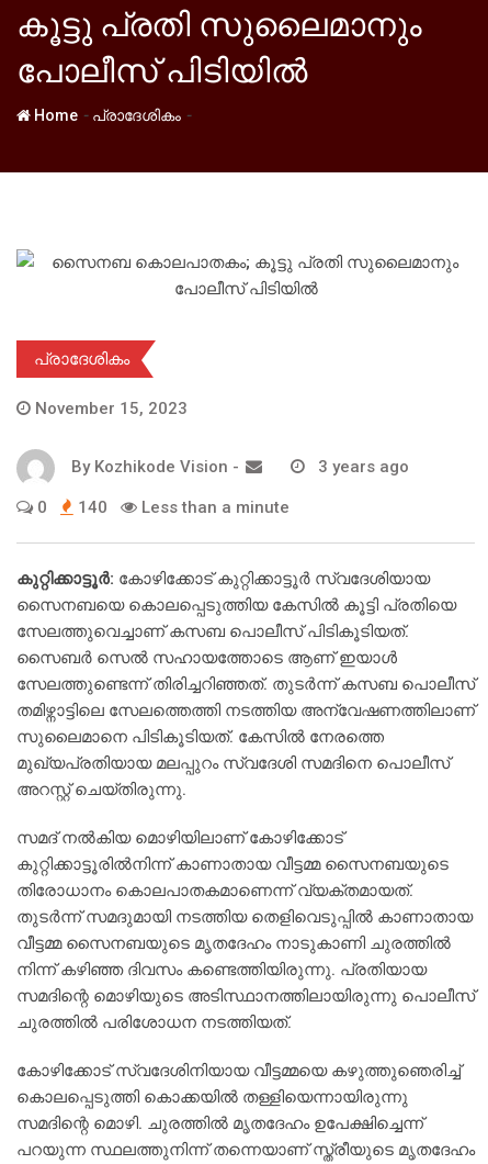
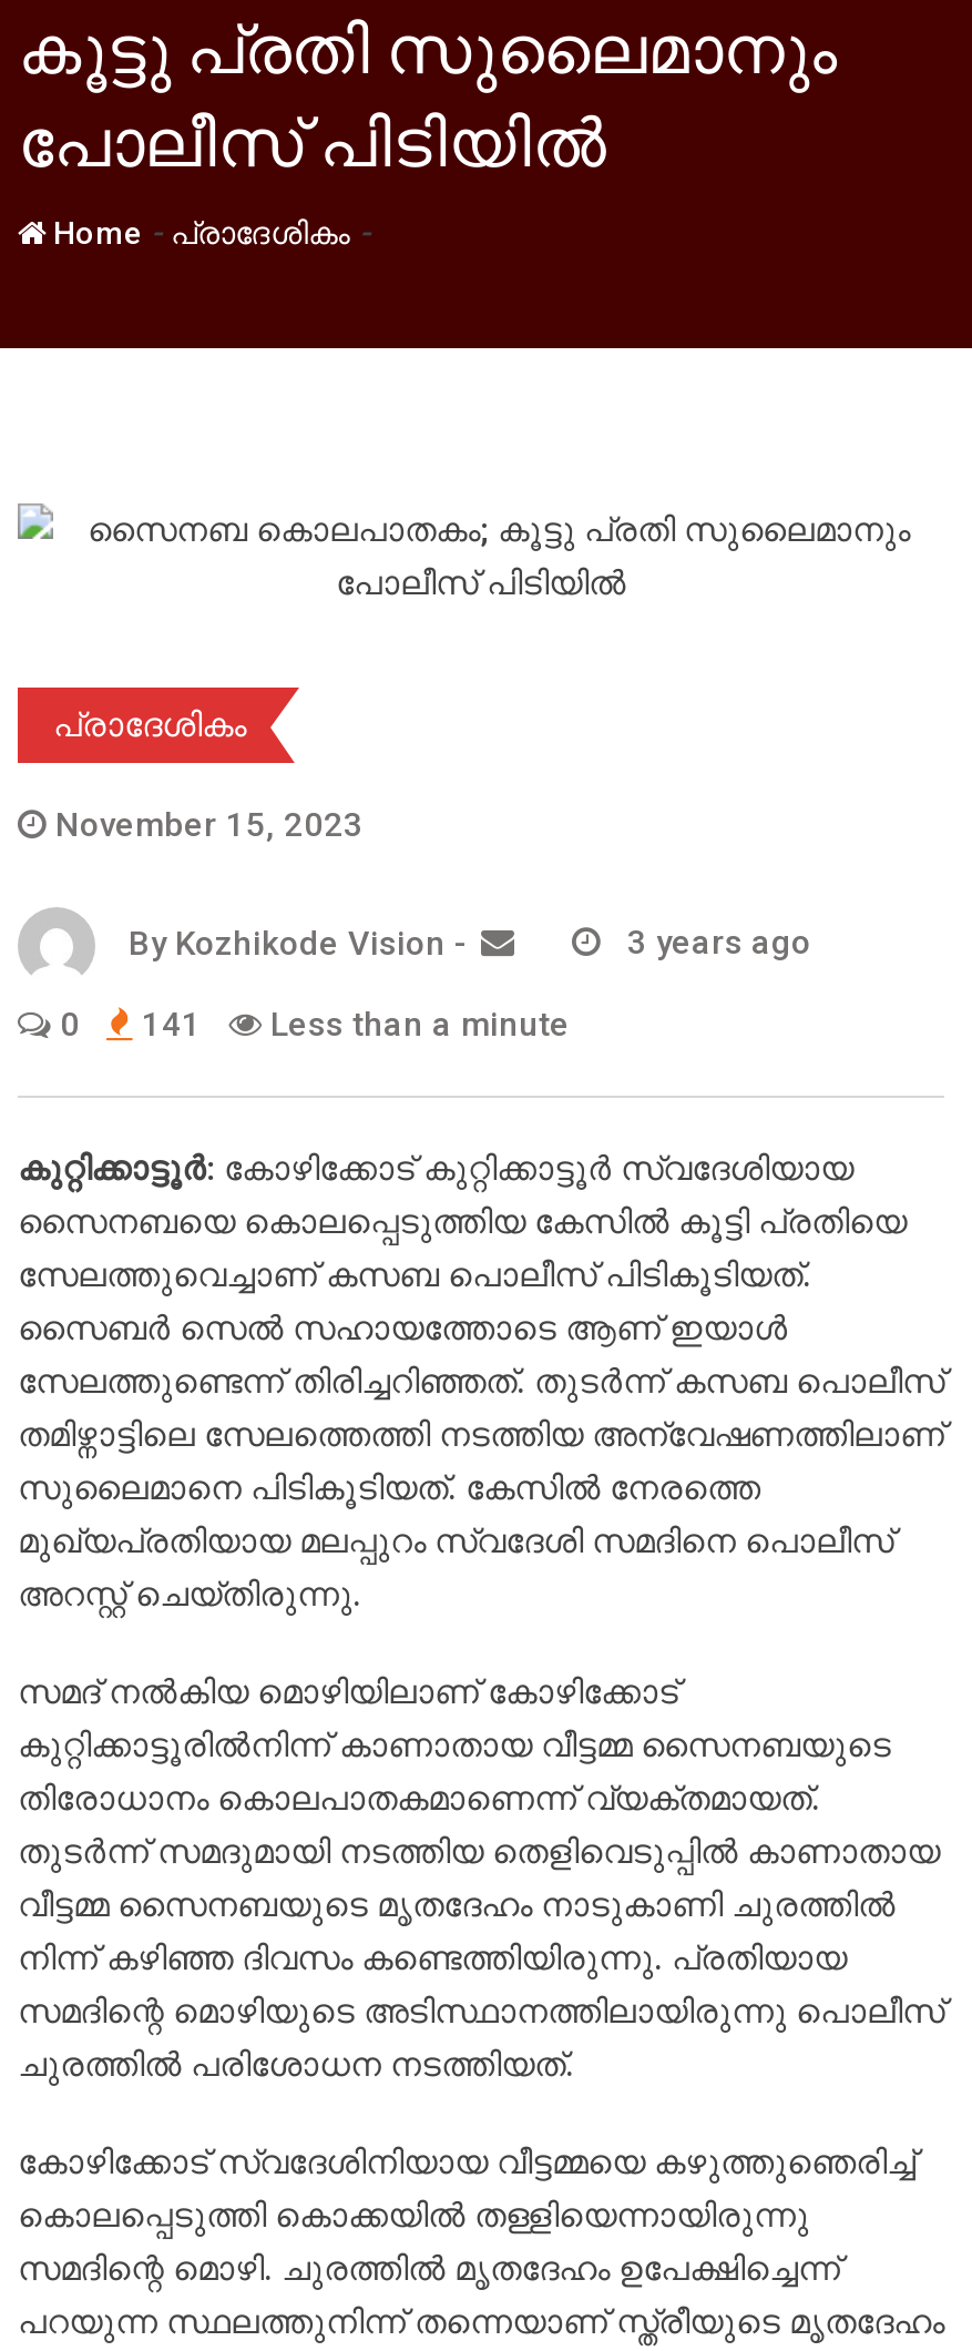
[33,497,290,517] 0 140 Less than a minute -> [51,1005,570,1045] 0 141 Less than a minute

